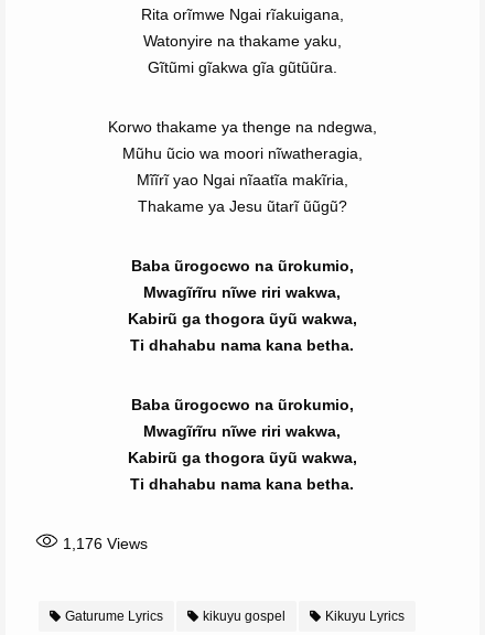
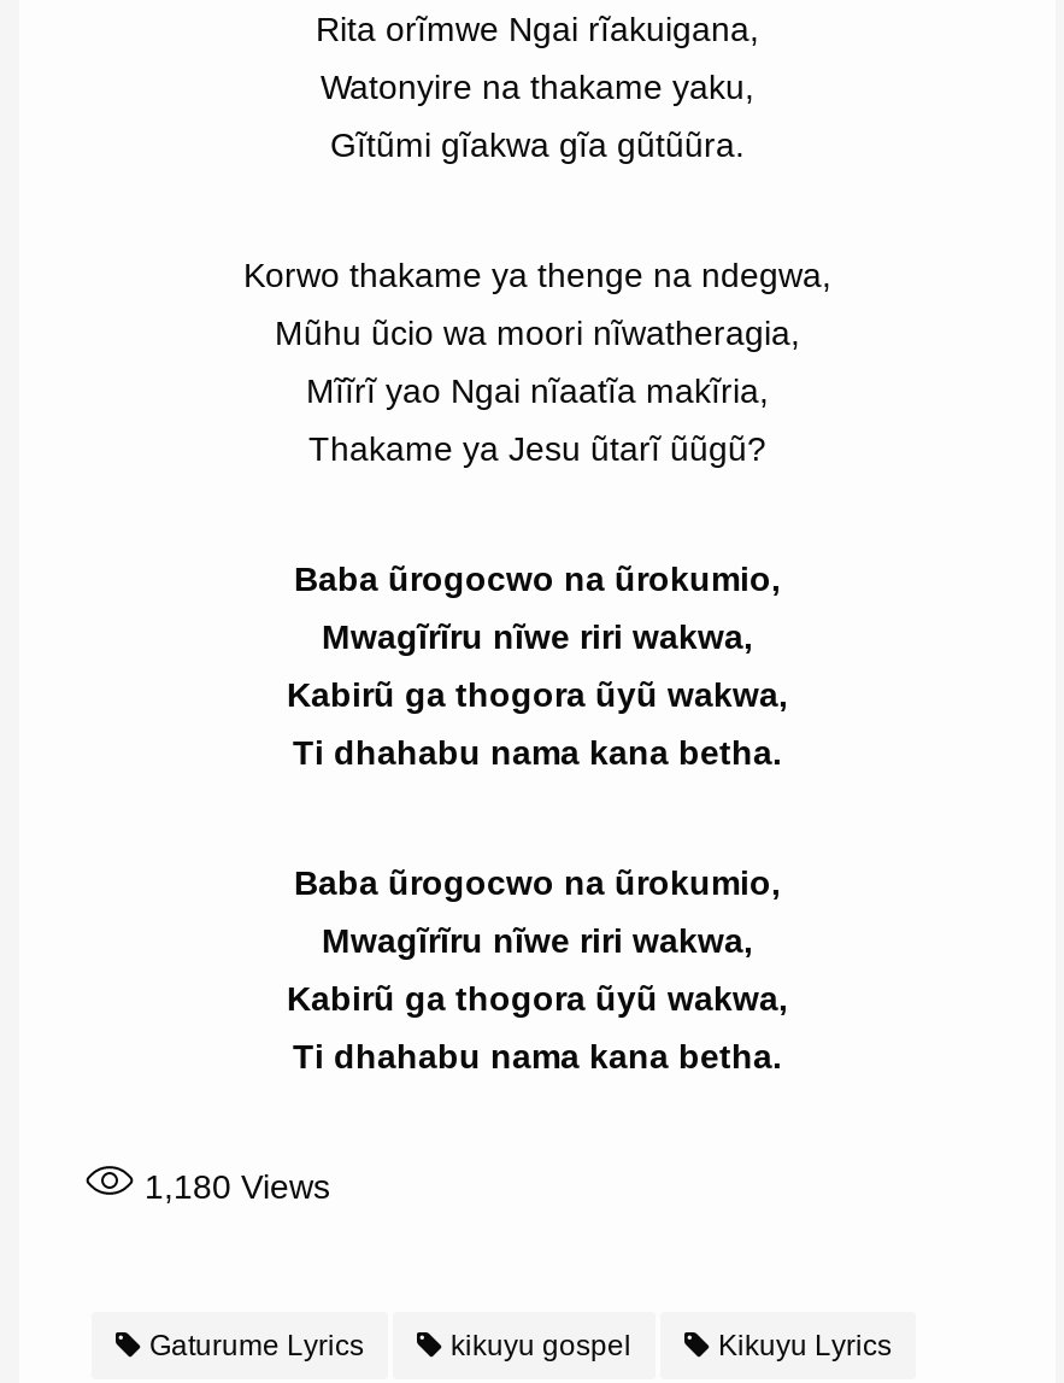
[63,535,148,553] 1,176 Views -> [145,1168,330,1206] 1,180 Views

